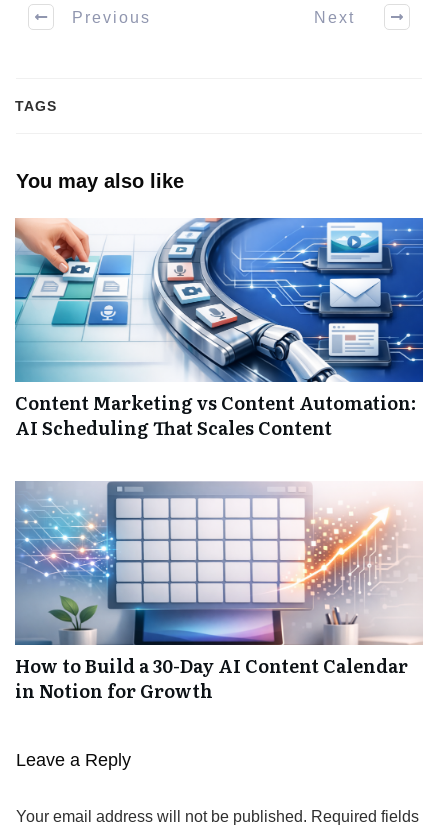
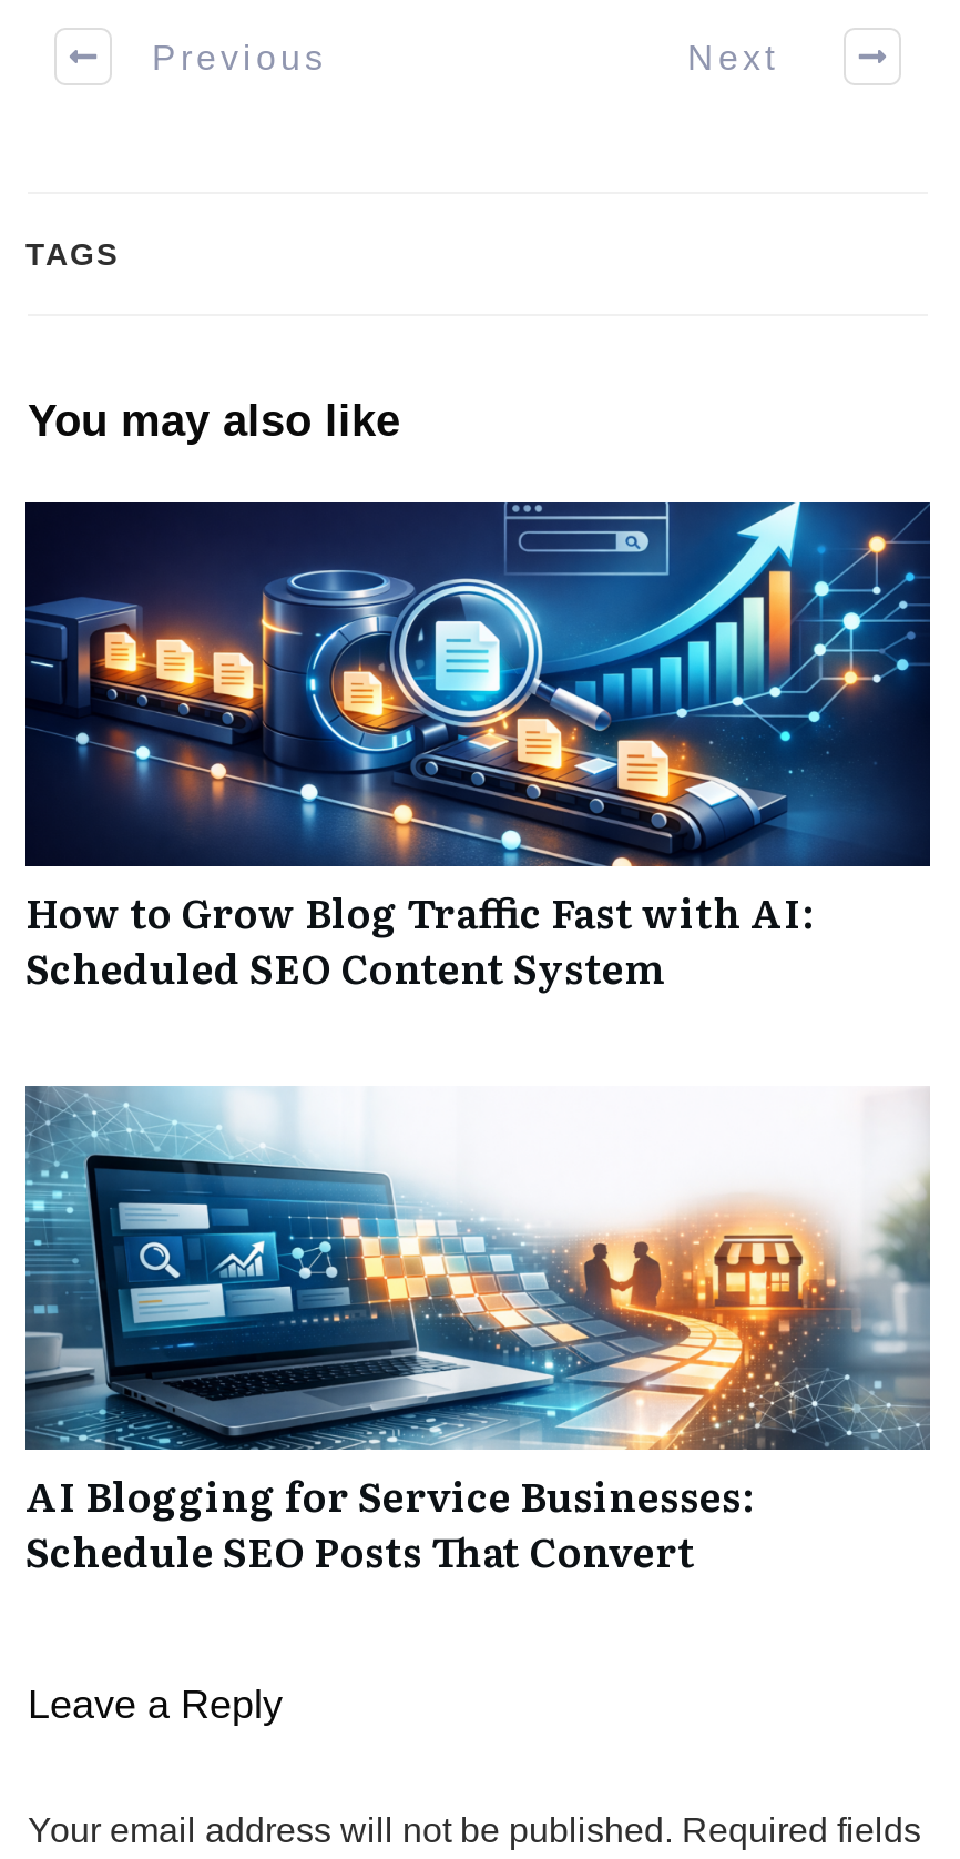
[14,217,424,441] [image] | Content Marketing vs Content Automation: | AI Scheduling That Scales Content -> [23,500,932,997] [image] | How to Grow Blog Traffic Fast with AI: | Scheduled SEO Content System
[15,481,423,704] [image] | How to Build a 30-Day AI Content Calendar | in Notion for Growth -> [25,1088,932,1581] [image] | AI Blogging for Service Businesses: | Schedule SEO Posts That Convert

